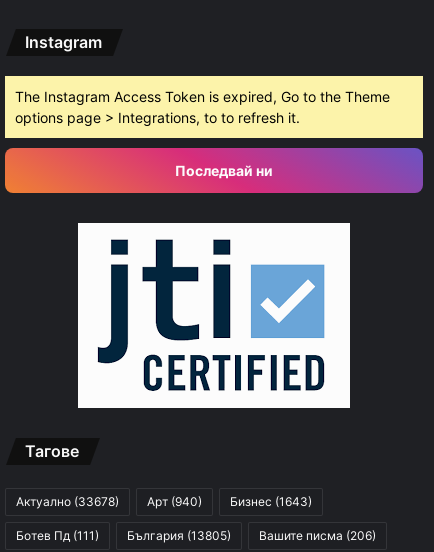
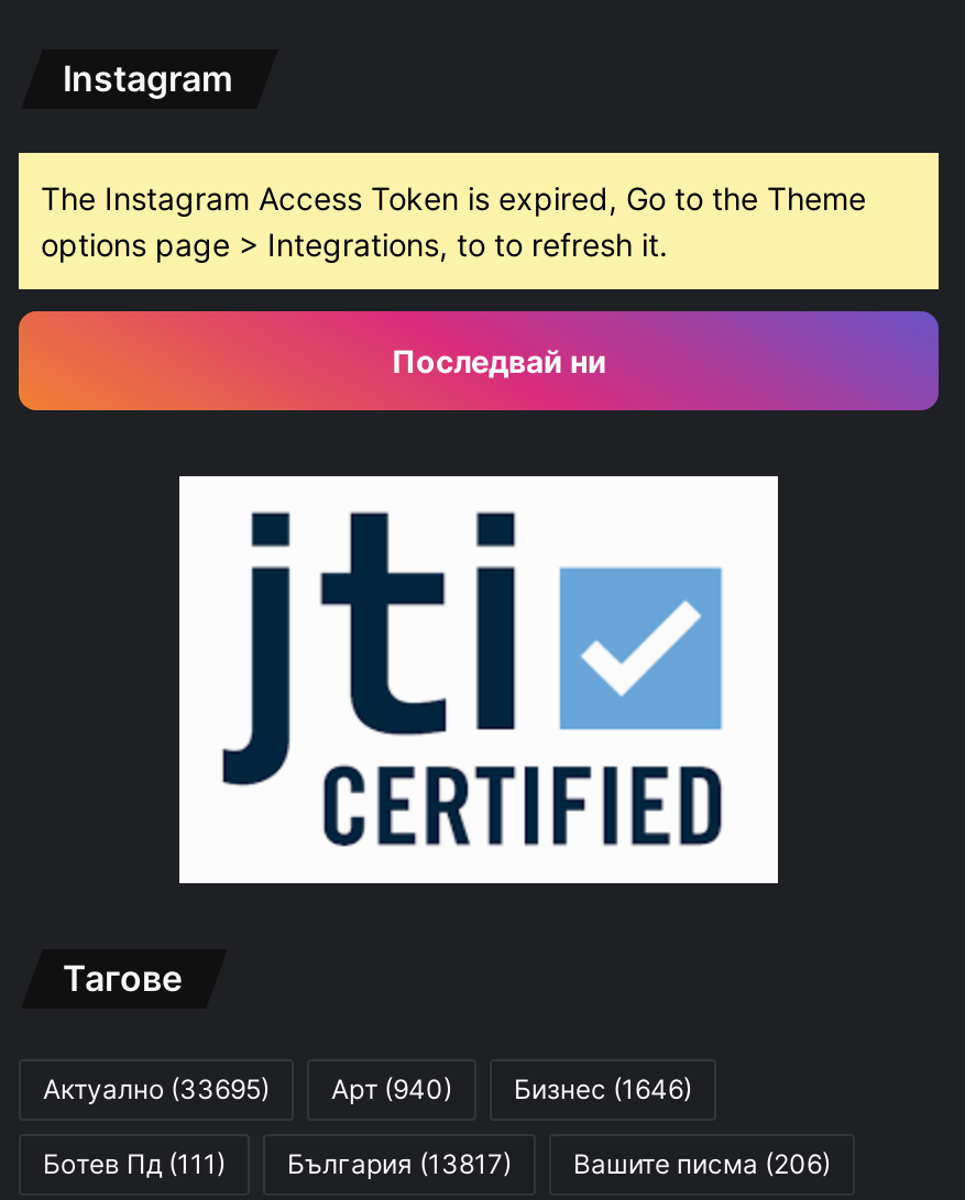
[16,494,119,509] Актуално (33678) -> [43,1073,270,1106] Актуално (33695)
[230,494,312,509] Бизнес (1643) -> [514,1073,692,1106] Бизнес (1646)
[16,528,376,543] Ботев Пд (111) България (13805) Вашите писма (206) -> [43,1148,831,1181] Ботев Пд (111) България (13817) Вашите писма (206)

